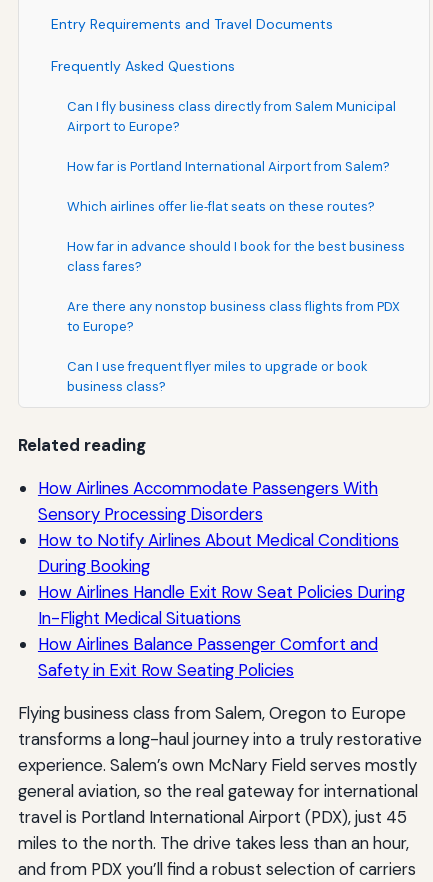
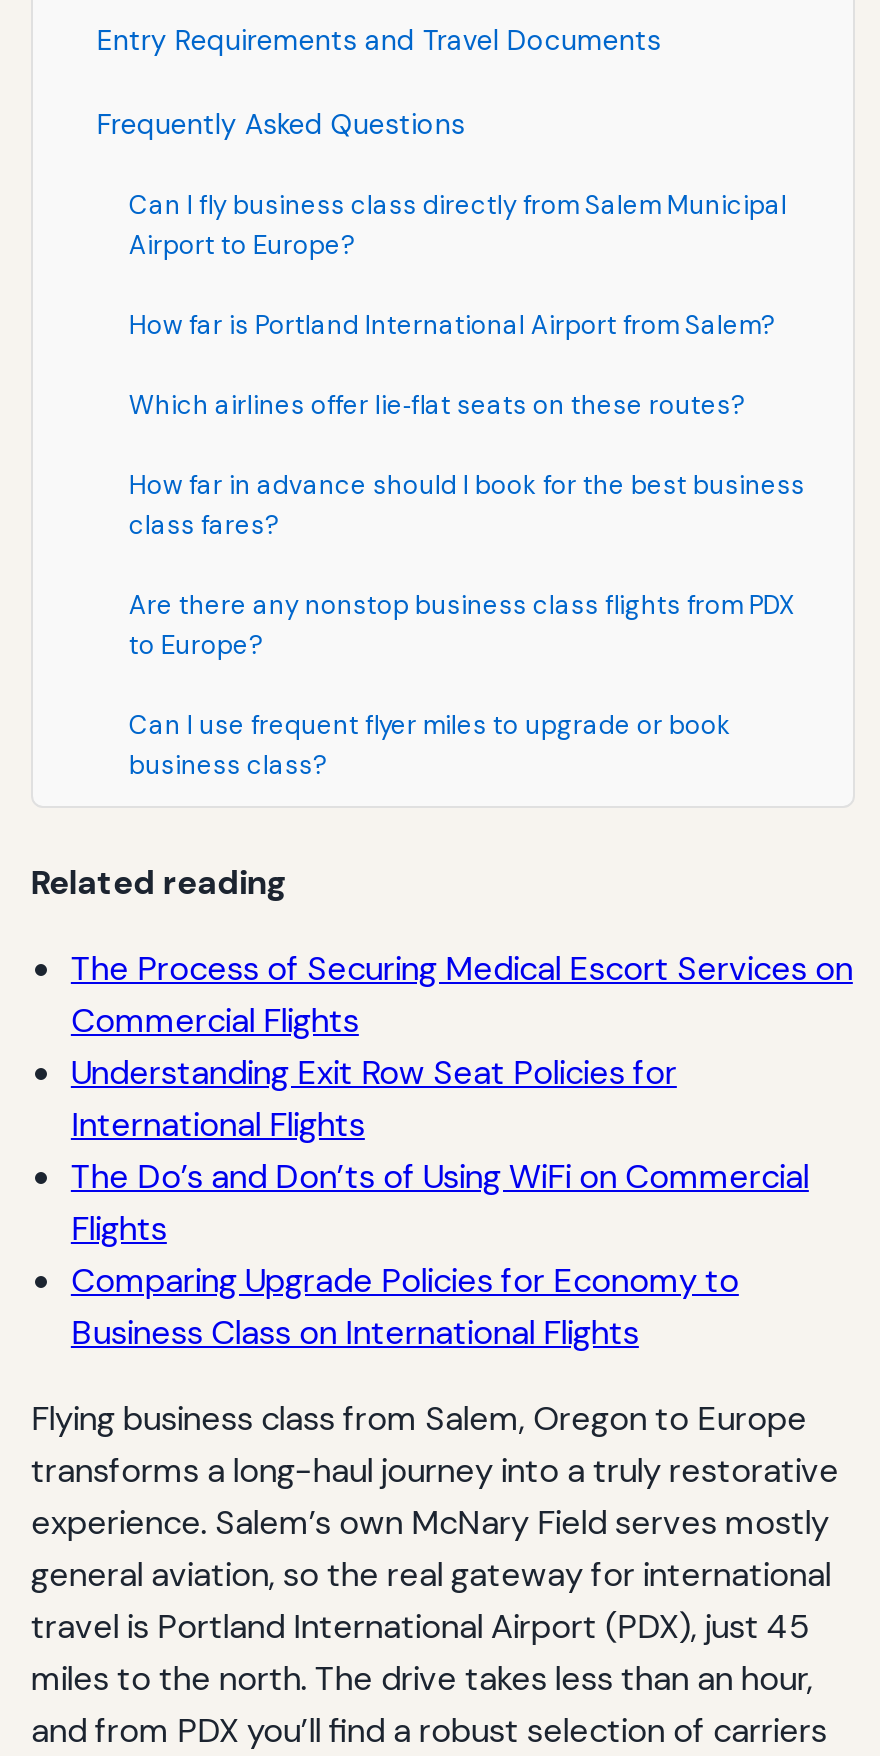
[38,477,405,681] How Airlines Accommodate Passengers With | Sensory Processing Disorders | How to Notify Airlines About Medical Conditions | During Booking | How Airlines Handle Exit Row Seat Policies During | In-Flight Medical Situations | How Airlines Balance Passenger Comfort and | Safety in Exit Row Seating Policies -> [71,946,853,1354] The Process of Securing Medical Escort Services on | Commercial Flights | Understanding Exit Row Seat Policies for | International Flights | The Do’s and Don’ts of Using WiFi on Commercial | Flights | Comparing Upgrade Policies for Economy to | Business Class on International Flights

